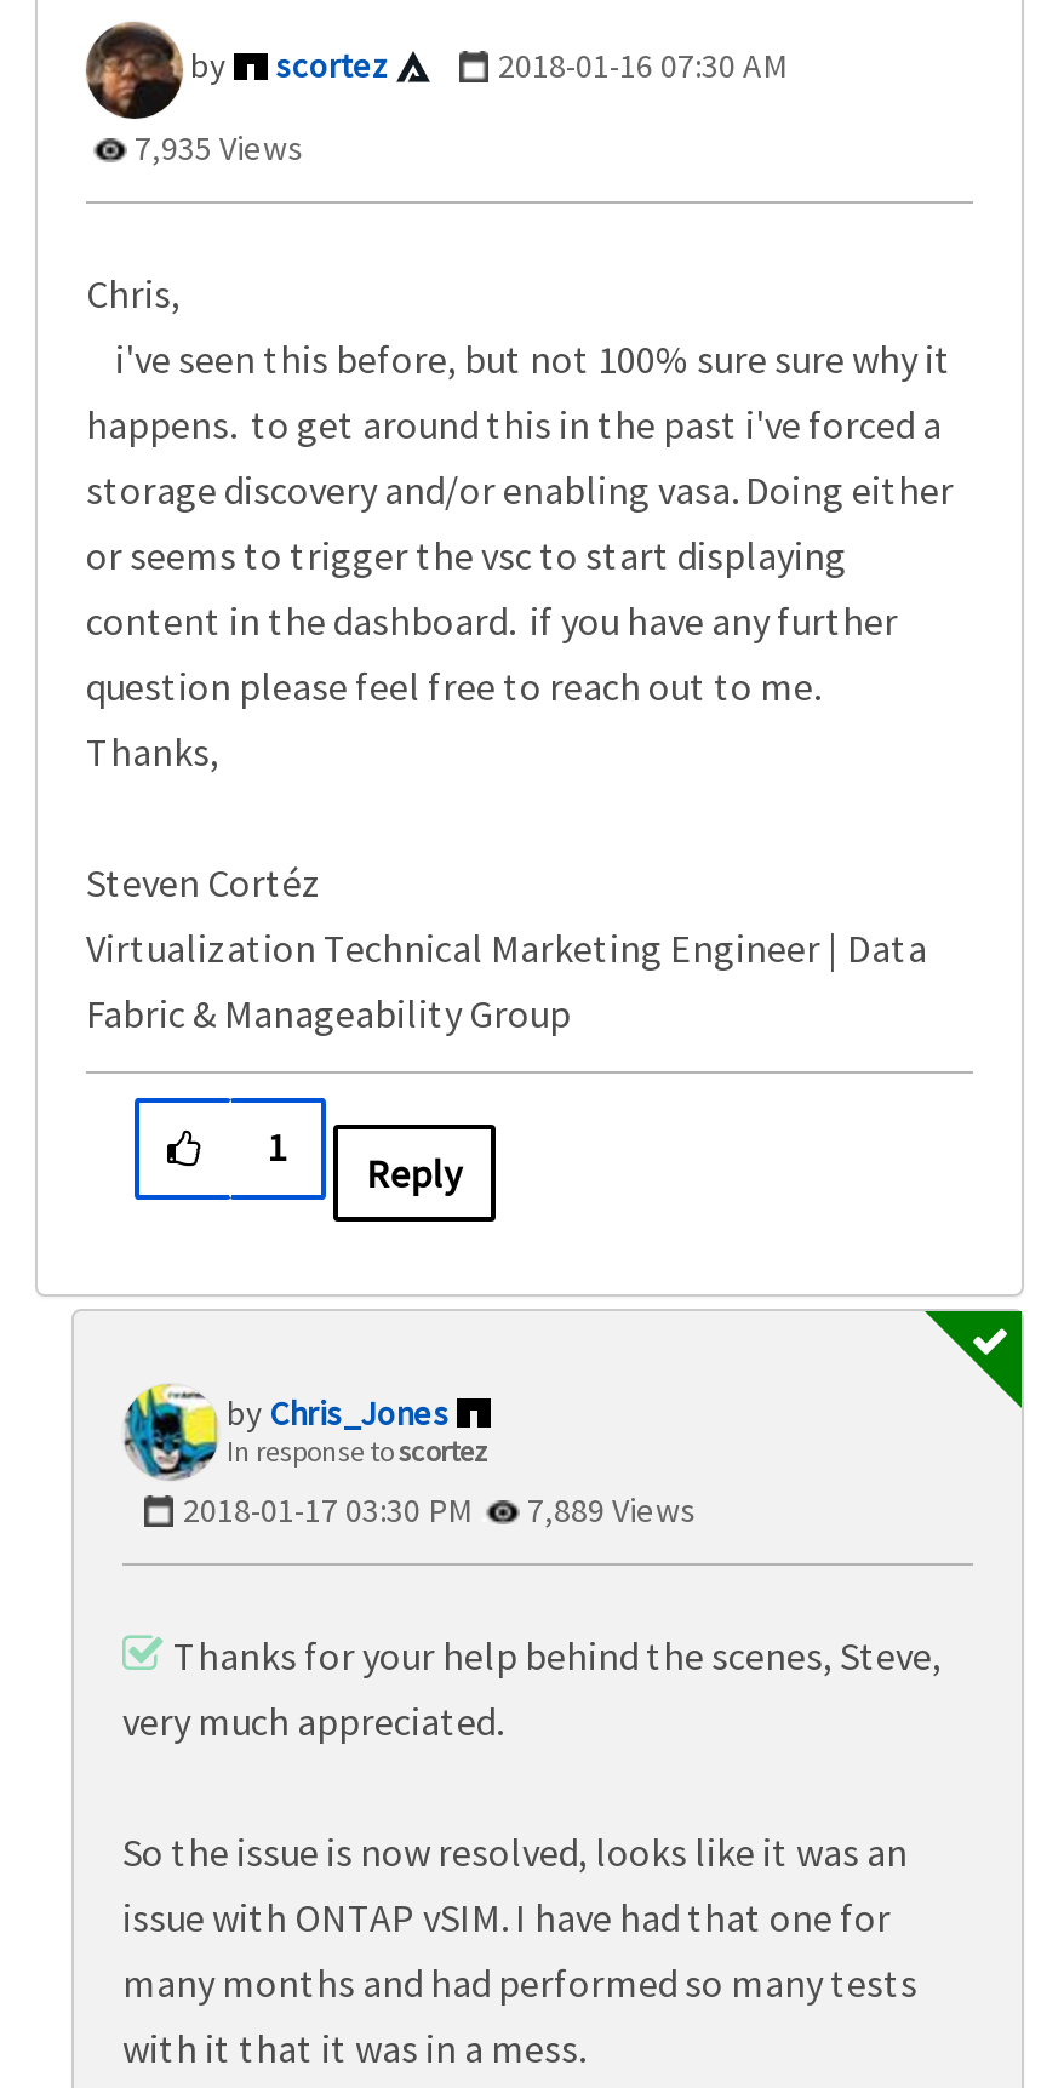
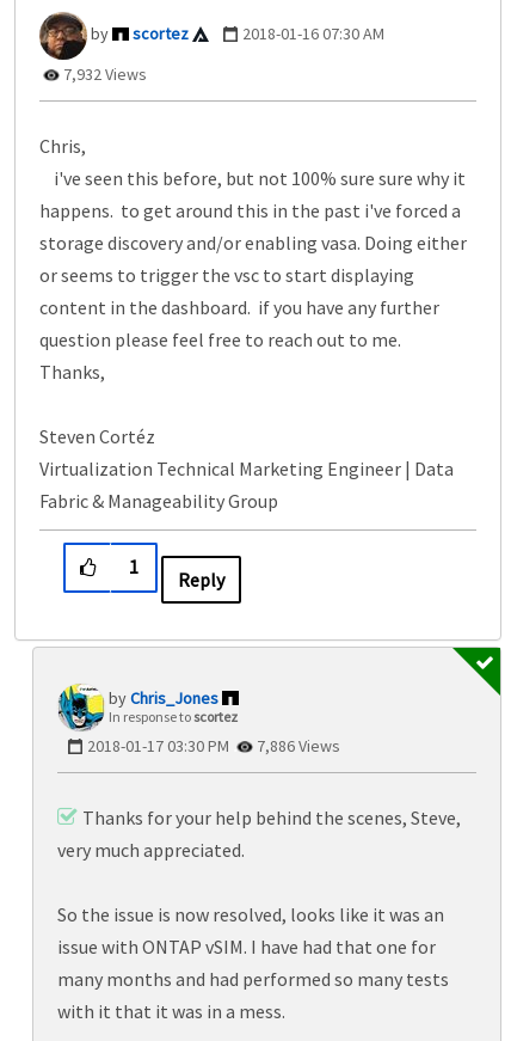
[127,126,304,170] 7,935 Views -> [60,63,147,85] 7,932 Views
[183,1488,697,1532] 2018-01-17 03:30 PM 7,889 Views -> [87,735,340,757] 2018-01-17 03:30 PM 7,886 Views

